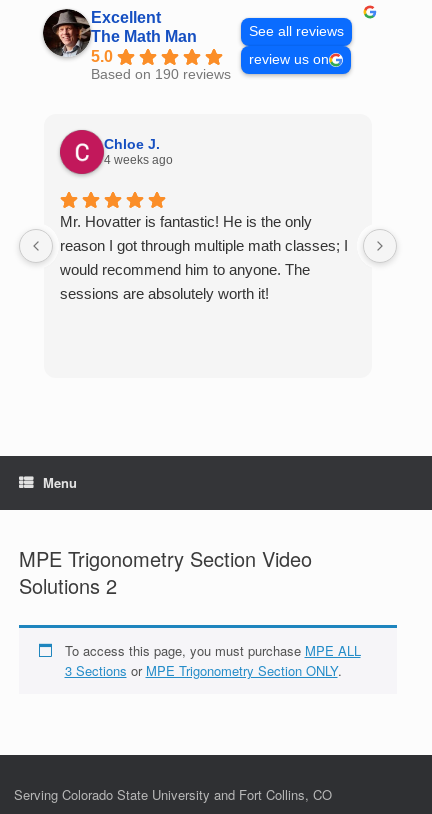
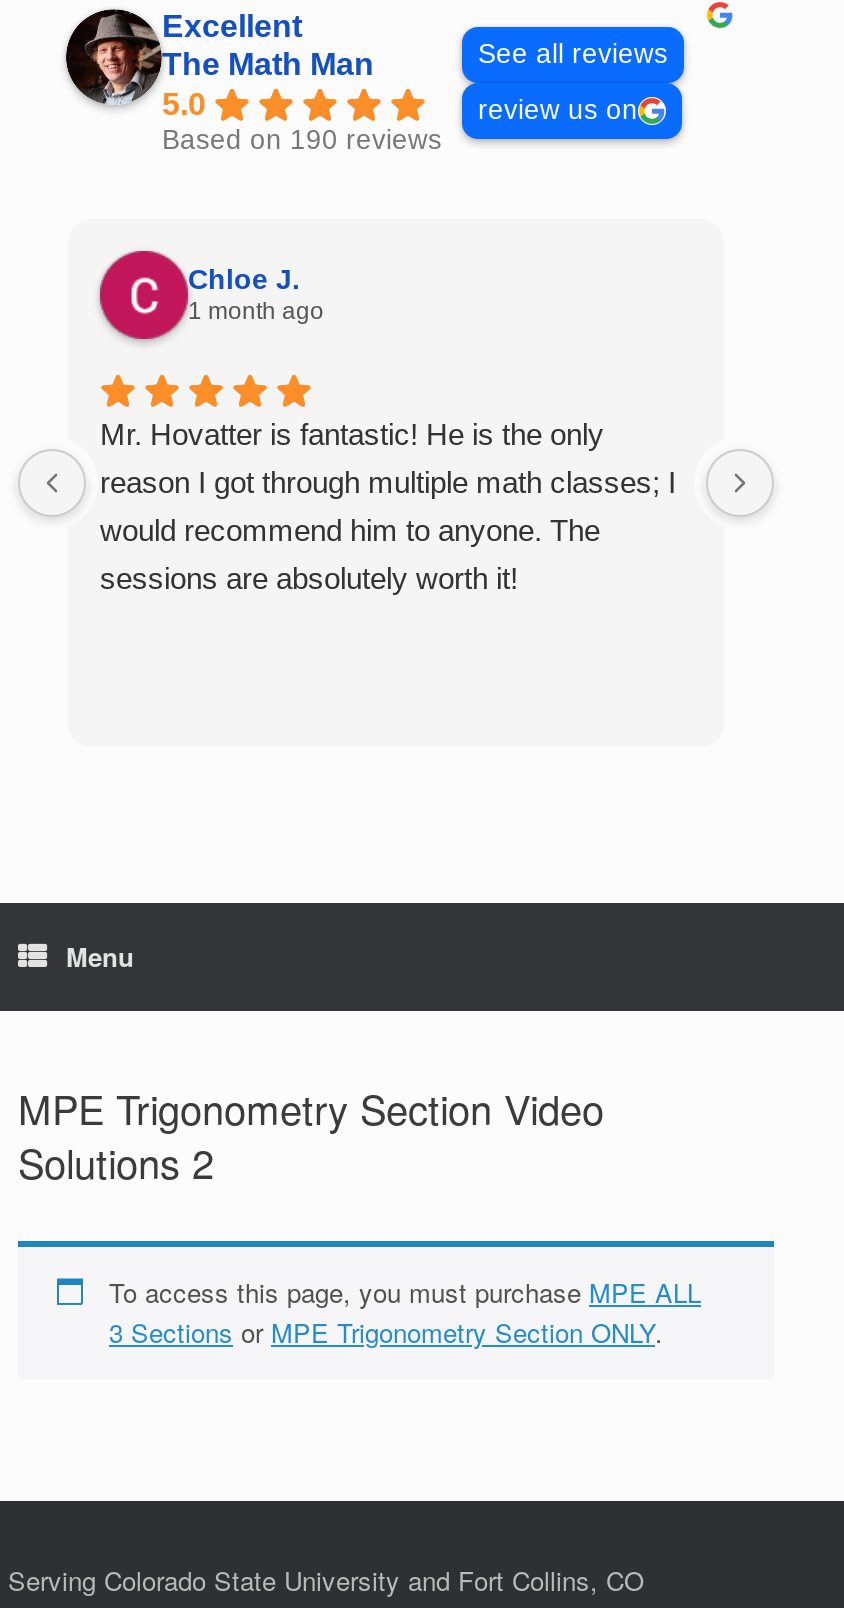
[104,153,173,167] 4 weeks ago -> [188,297,324,325] 1 month ago

